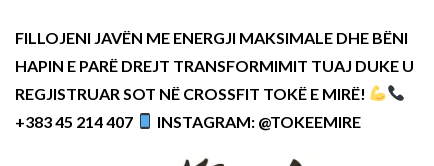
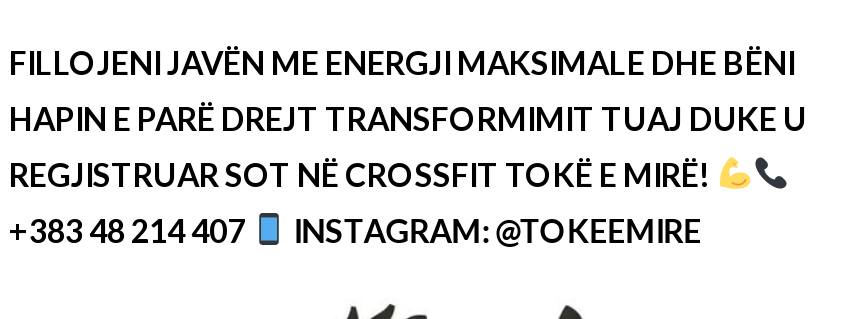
[15,112,361,131] +383 45 214 407 INSTAGRAM: @TOKEEMIRE -> [9,210,701,248] +383 48 214 407 INSTAGRAM: @TOKEEMIRE

